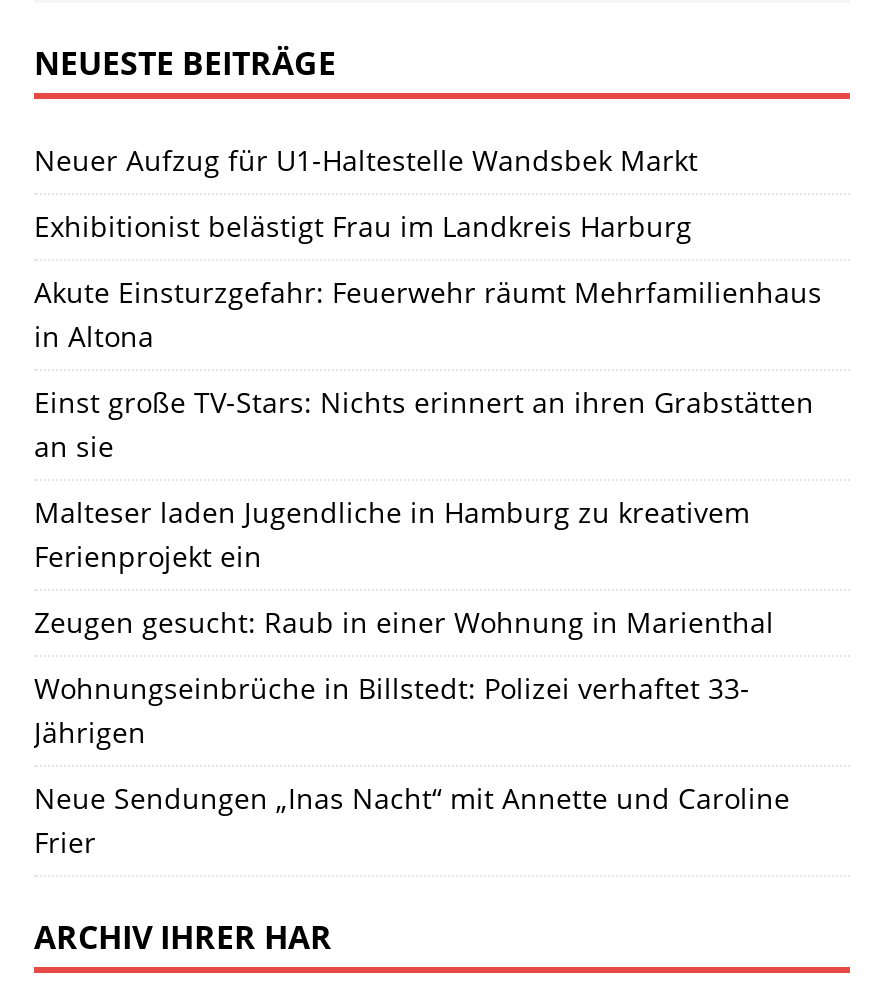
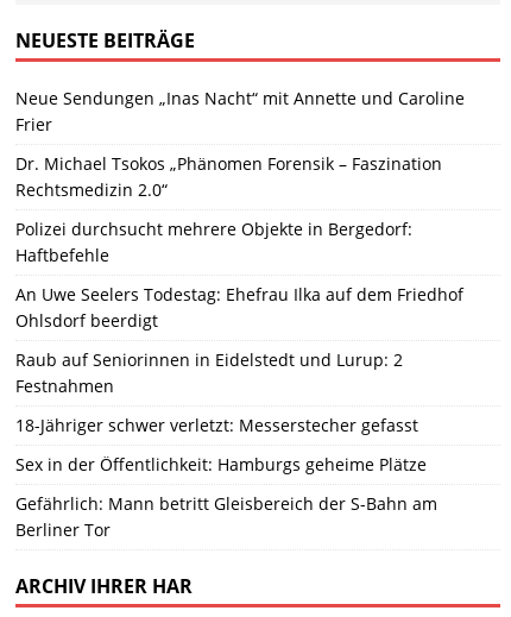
[34,140,822,750] Neuer Aufzug für U1-Haltestelle Wandsbek Markt | Exhibitionist belästigt Frau im Landkreis Harburg | Akute Einsturzgefahr: Feuerwehr räumt Mehrfamilienhaus | in Altona | Einst große TV-Stars: Nichts erinnert an ihren Grabstätten | an sie | Malteser laden Jugendliche in Hamburg zu kreativem | Ferienprojekt ein | Zeugen gesucht: Raub in einer Wohnung in Marienthal | Wohnungseinbrüche in Billstedt: Polizei verhaftet 33- | Jährigen -> none
moved [34,778,790,860] -> [15,86,465,135]: Neue Sendungen „Inas Nacht“ mit Annette und Caroline | Frier
none -> [15,152,463,541] Dr. Michael Tsokos „Phänomen Forensik – Faszination | Rechtsmedizin 2.0“ | Polizei durchsucht mehrere Objekte in Bergedorf: | Haftbefehle | An Uwe Seelers Todestag: Ehefrau Ilka auf dem Friedhof | Ohlsdorf beerdigt | Raub auf Seniorinnen in Eidelstedt und Lurup: 2 | Festnahmen | 18-Jähriger schwer verletzt: Messerstecher gefasst | Sex in der Öffentlichkeit: Hamburgs geheime Plätze | Gefährlich: Mann betritt Gleisbereich der S-Bahn am | Berliner Tor

